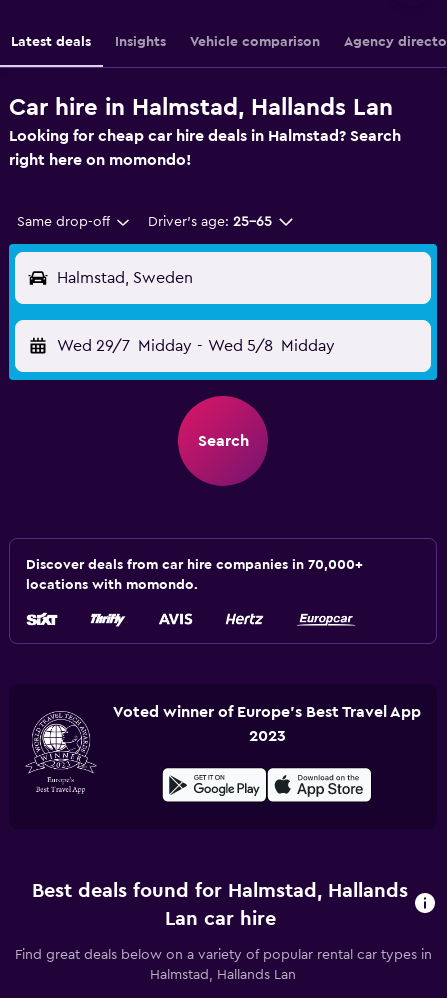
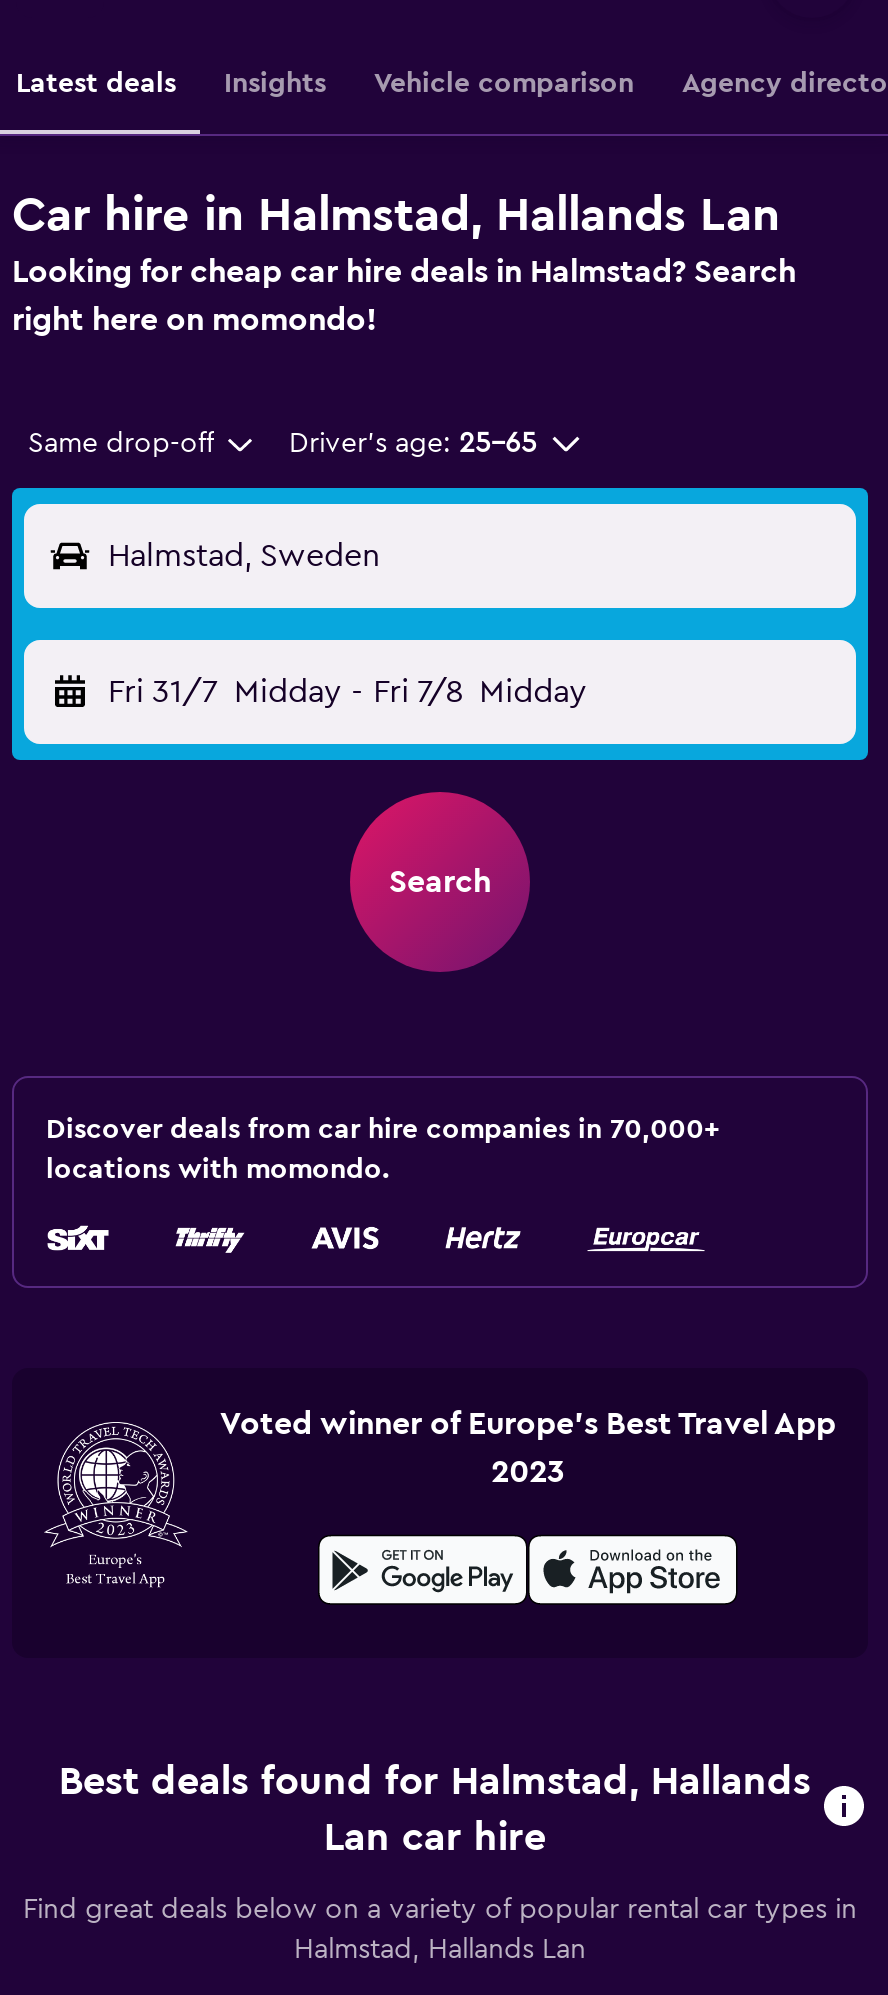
[57,338,335,354] Wed 29/7 Midday - Wed 5/8 Midday -> [108,676,587,708] Fri 31/7 Midday - Fri 7/8 Midday

